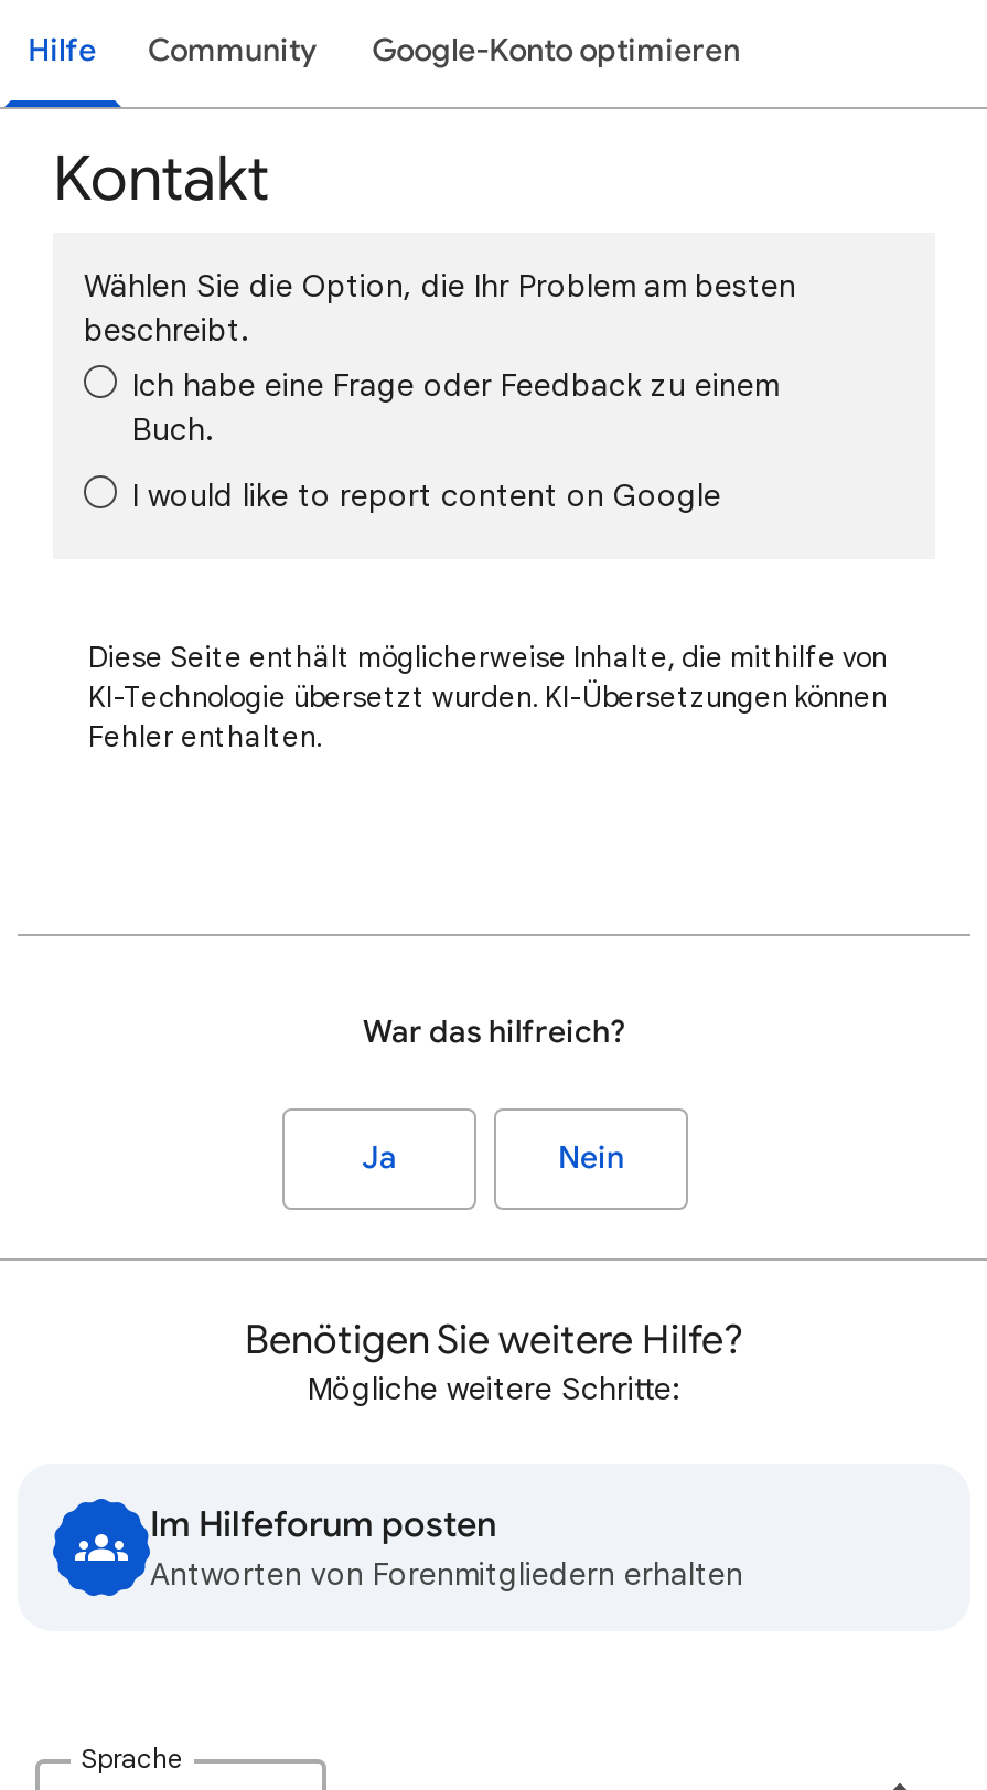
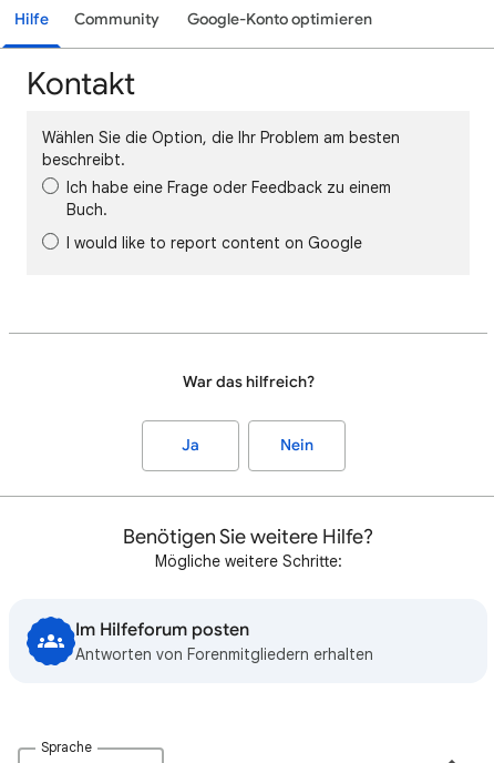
[88,639,887,755] Diese Seite enthält möglicherweise Inhalte, die mithilfe von | KI-Technologie übersetzt wurden. KI-Übersetzungen können | Fehler enthalten. -> none

